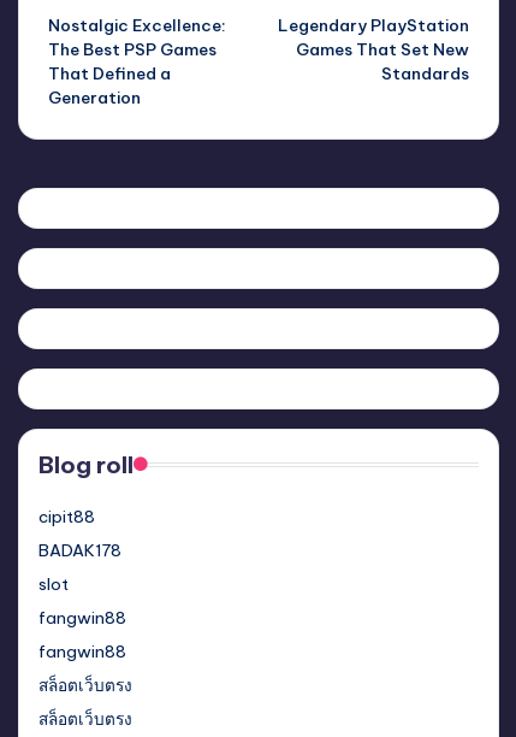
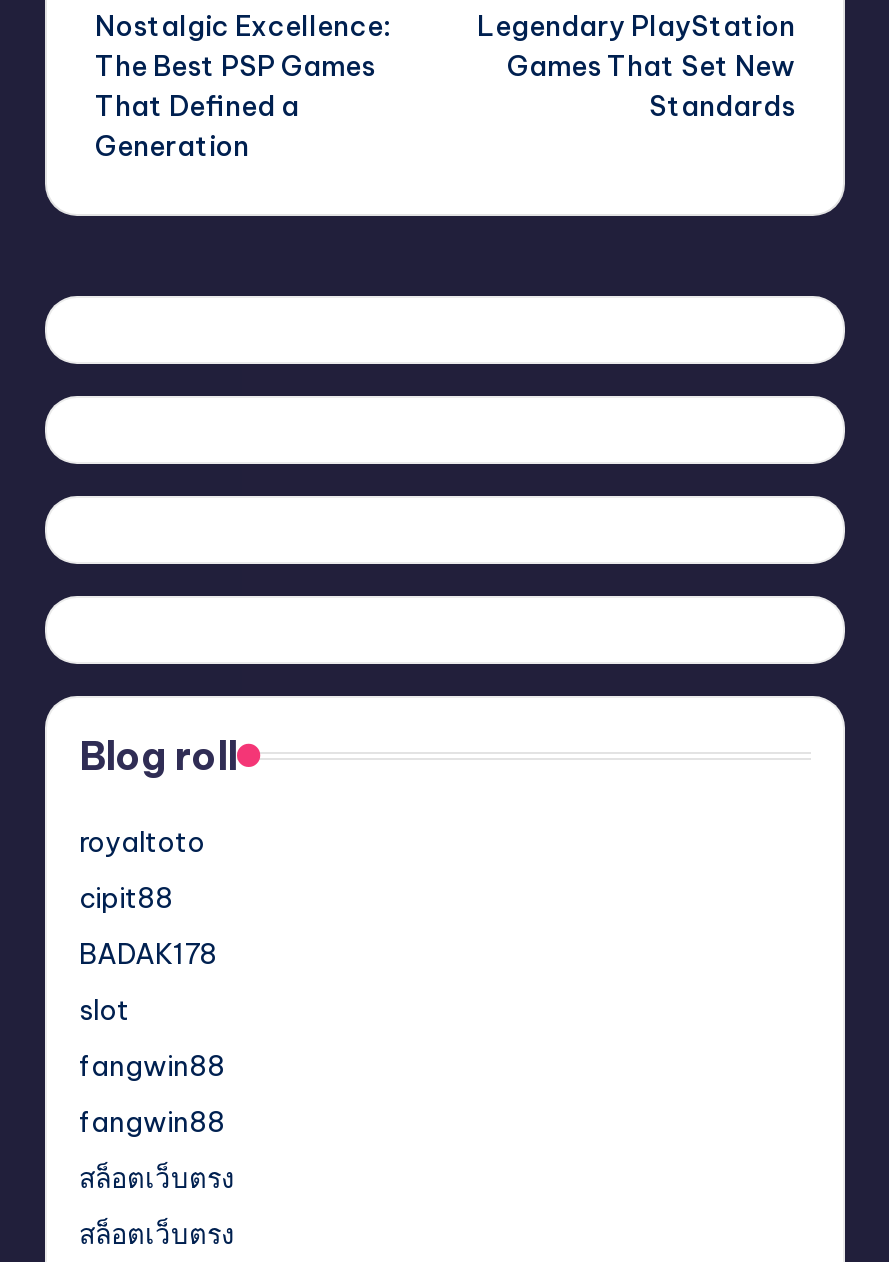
none -> [79,825,205,861] royaltoto

